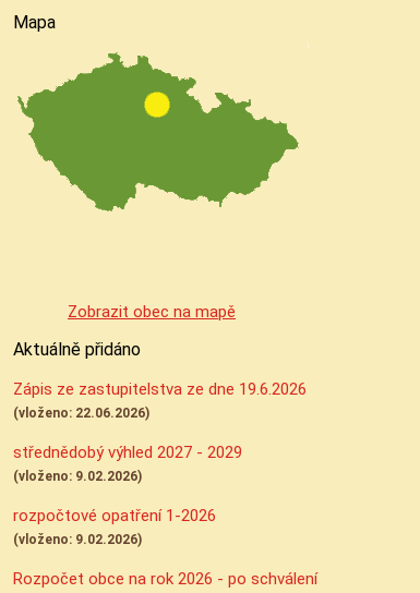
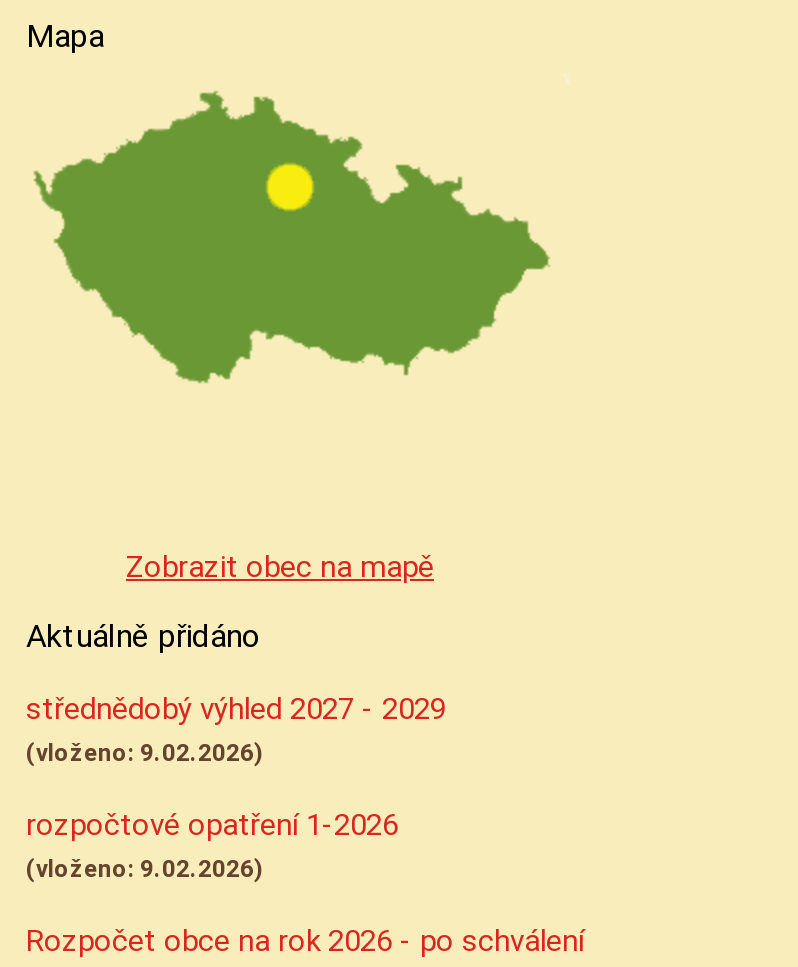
[13,379,307,420] Zápis ze zastupitelstva ze dne 19.6.2026 | (vloženo: 22.06.2026) -> none

